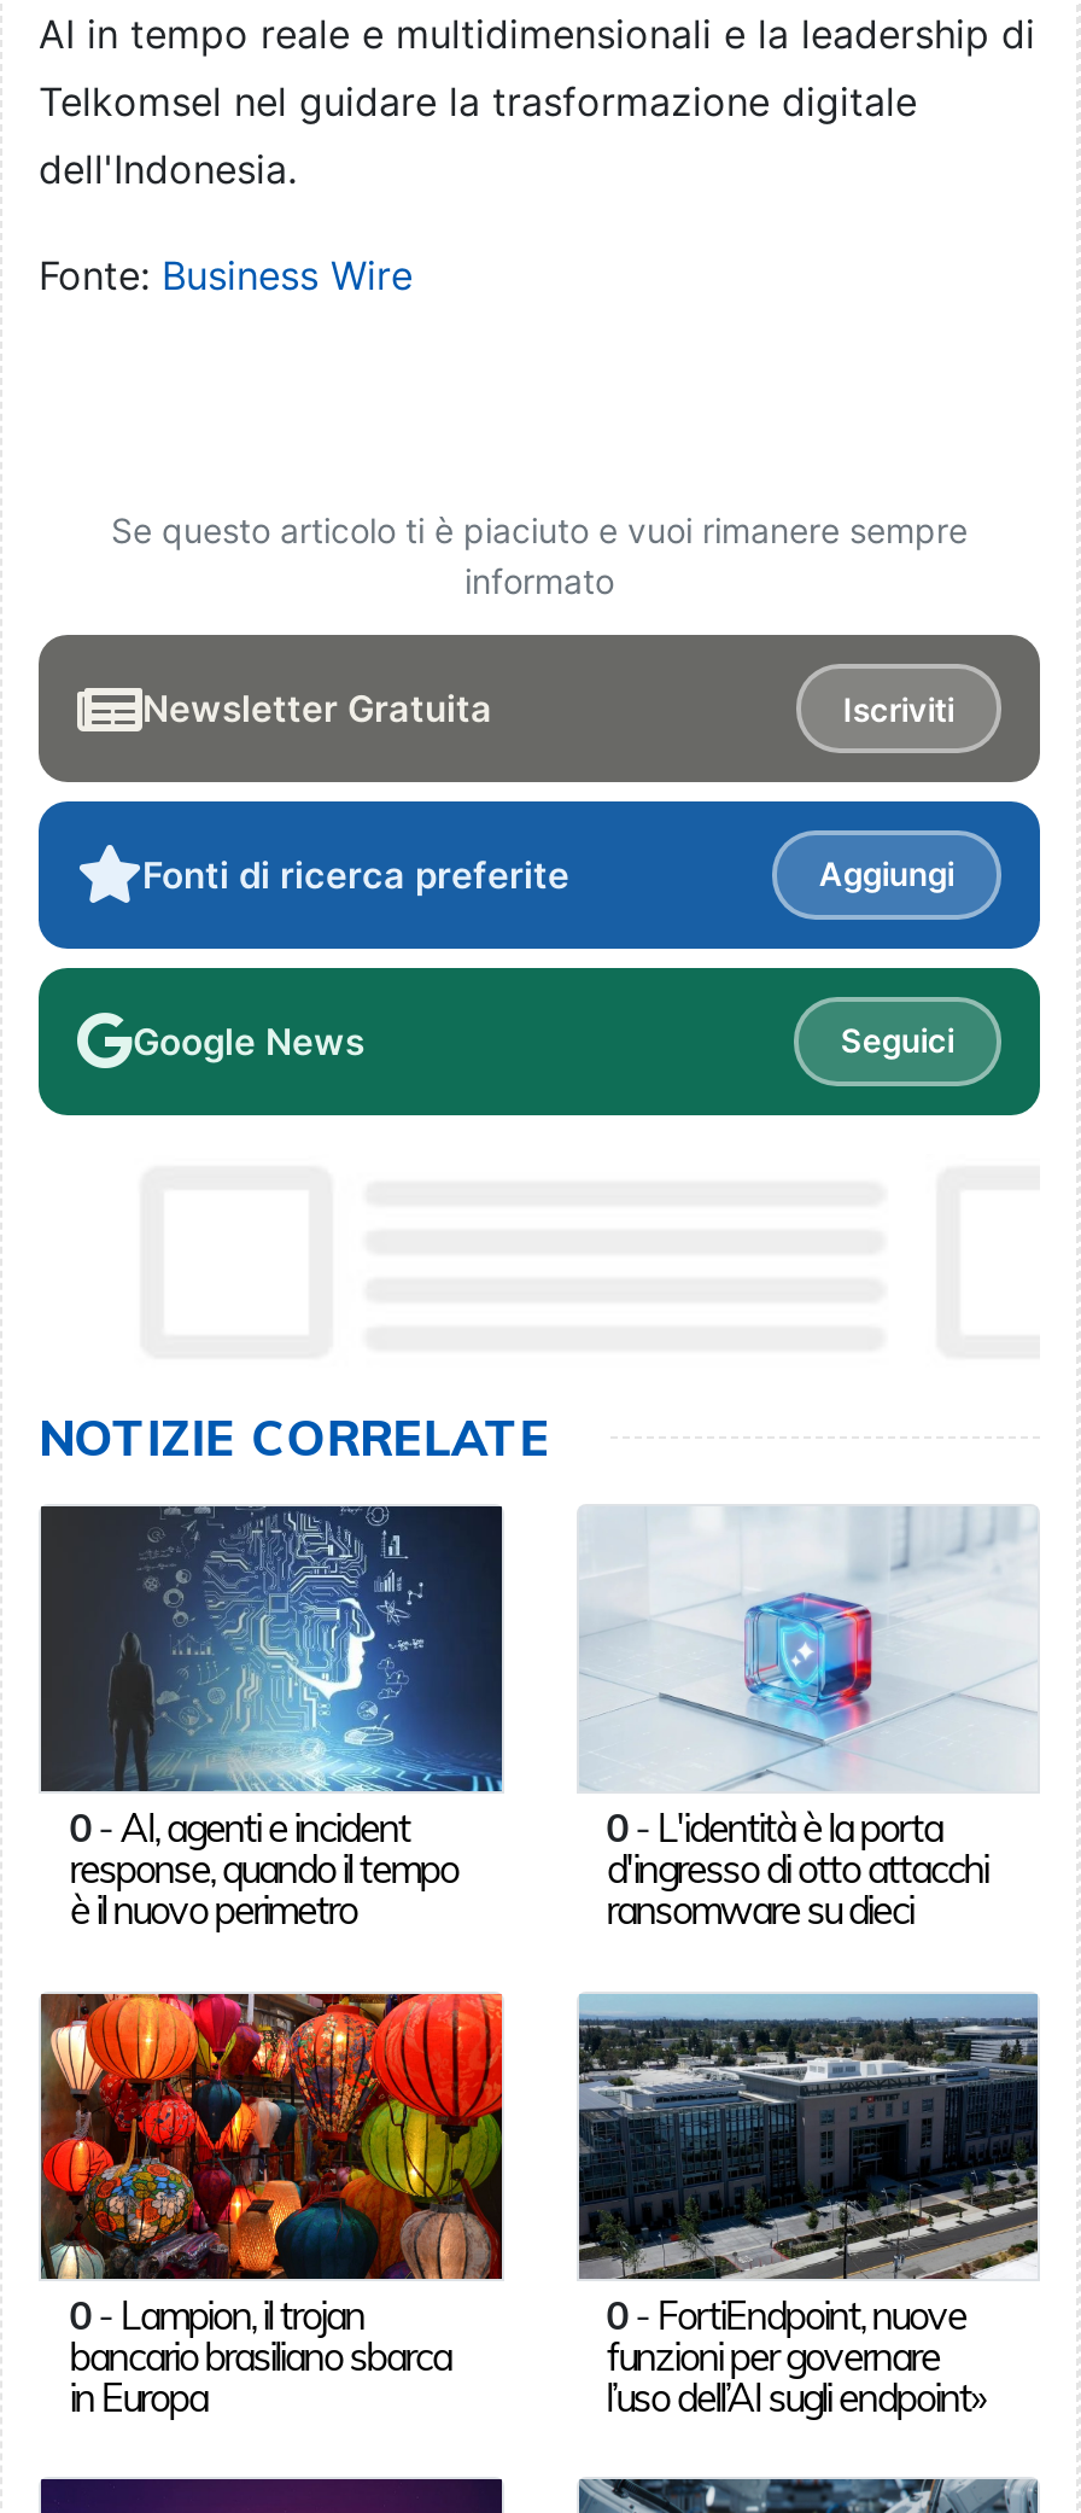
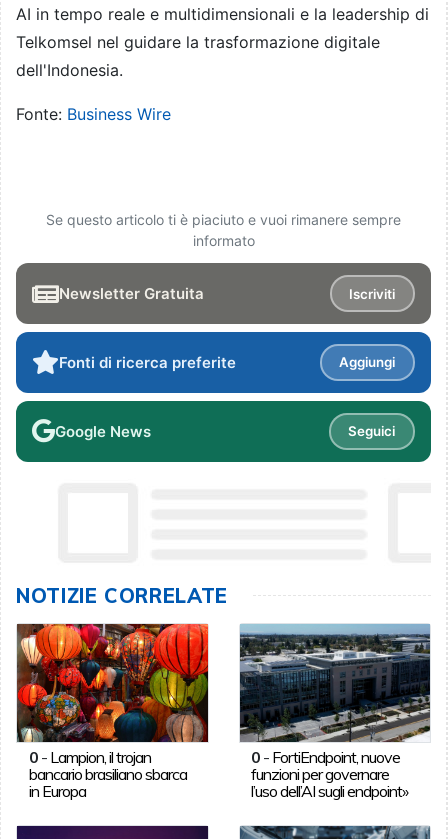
[41,1504,504,1933] [image] | 0 - AI, agenti e incident | response, quando il tempo | è il nuovo perimetro -> none
[579,1509,1038,1933] [image] | 0 - L'identità è la porta | d'ingresso di otto attacchi | ransomware su dieci -> none

